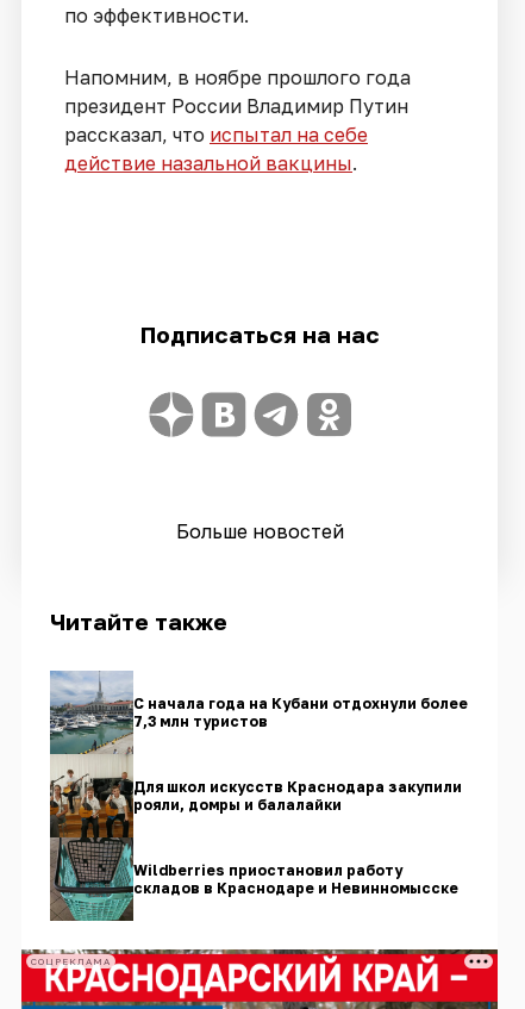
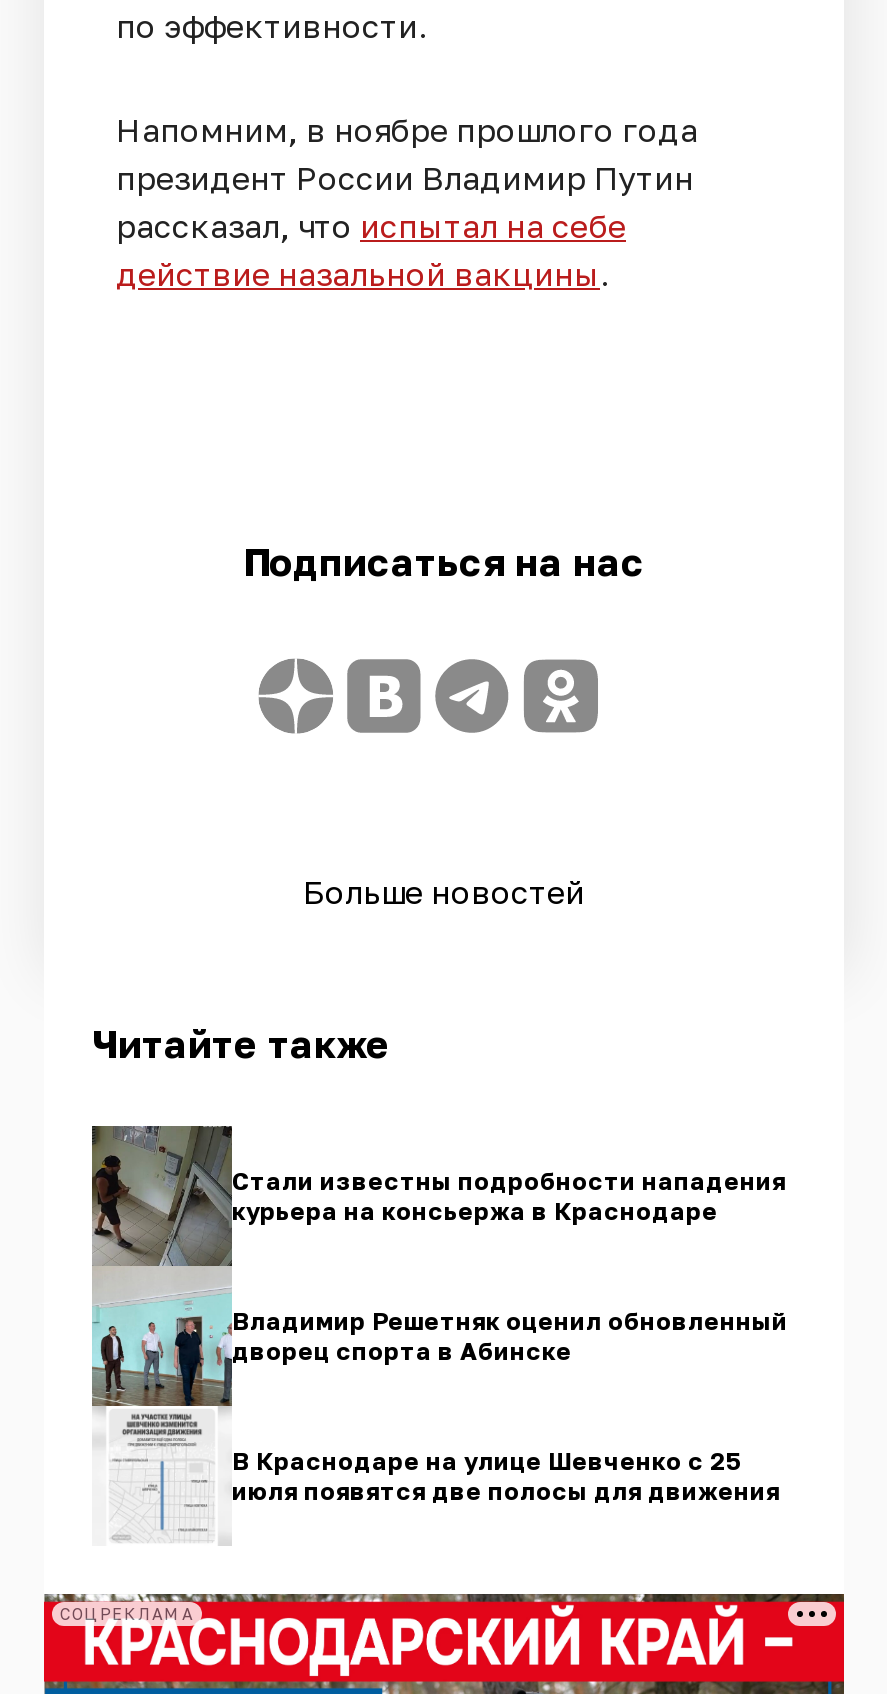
[49,671,468,922] [image] | С начала года на Кубани отдохнули более | 7,3 млн туристов -> [90,1124,786,1546] [image] | Стали известны подробности нападения | курьера на консьержа в Краснодаре
[133,778,462,813] Для школ искусств Краснодара закупили | рояли, домры и балалайки -> [232,1306,788,1366] Владимир Решетняк оценил обновленный | дворец спорта в Абинске
[133,861,458,897] Wildberries приостановил работу | складов в Краснодаре и Невинномысске -> [232,1446,786,1506] В Краснодаре на улице Шевченко с 25 | июля появятся две полосы для движения

